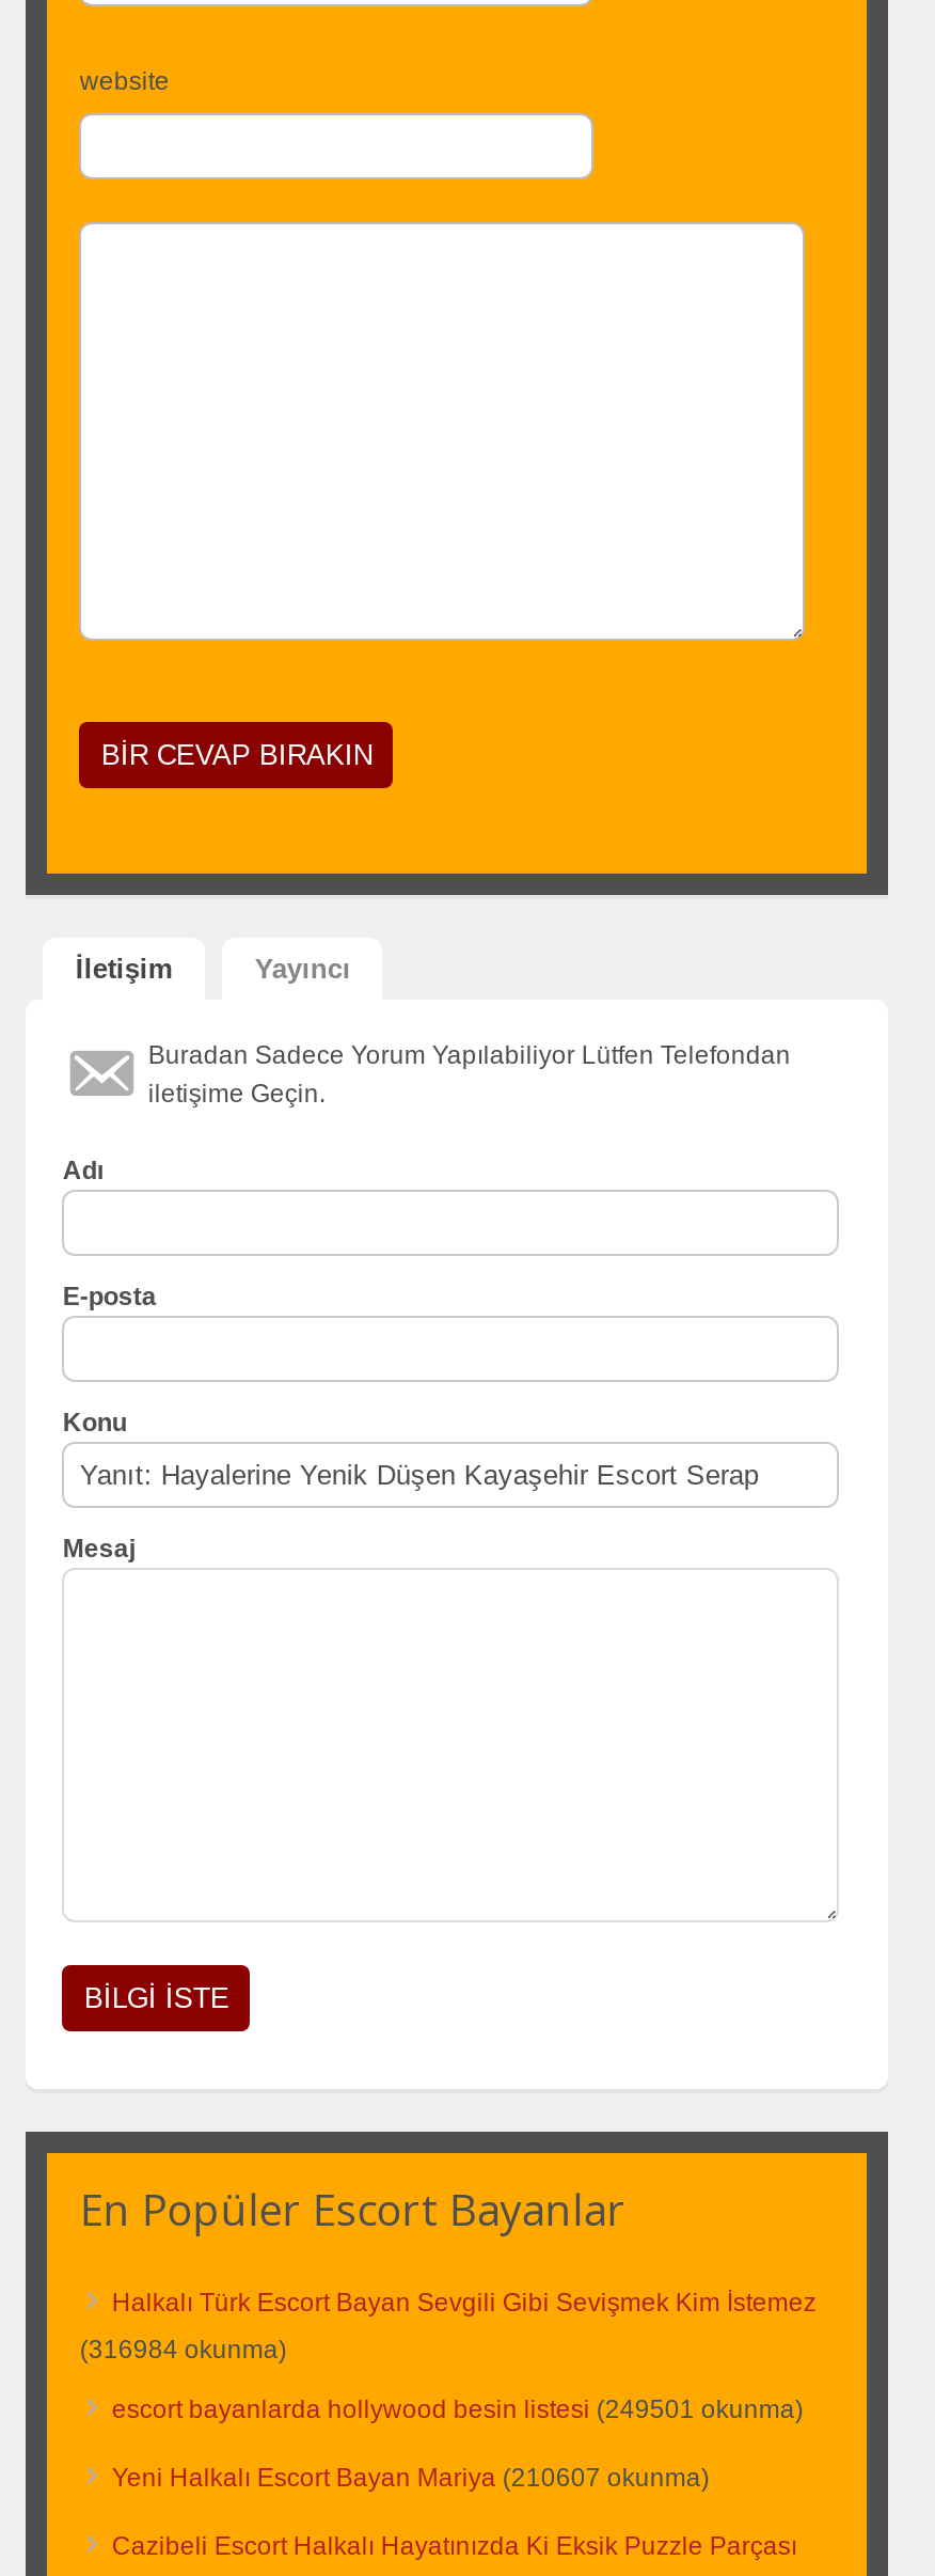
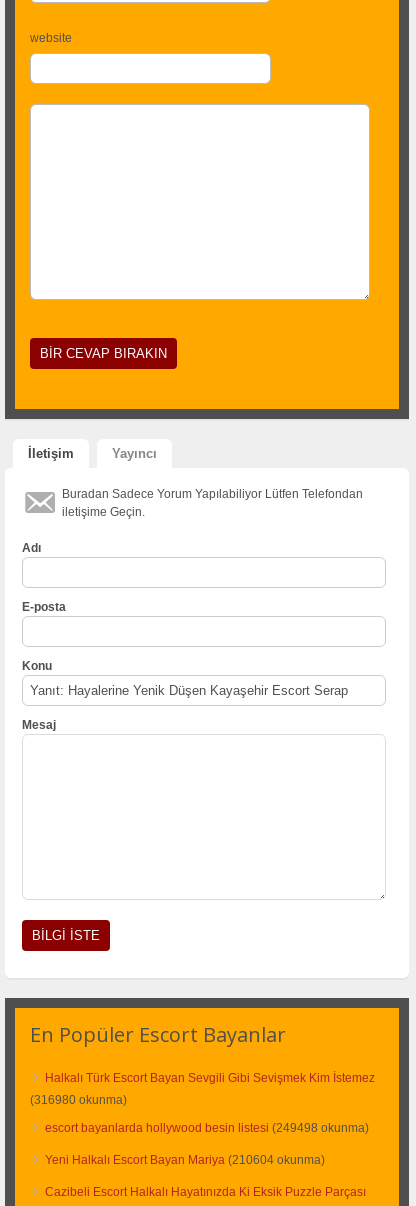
[80,2335,287,2365] (316984 okunma) -> [30,1093,127,1107] (316980 okunma)
[112,2395,804,2425] escort bayanlarda hollywood besin listesi (249501 okunma) -> [45,1121,369,1135] escort bayanlarda hollywood besin listesi (249498 okunma)
[112,2463,710,2493] Yeni Halkalı Escort Bayan Mariya (210607 okunma) -> [45,1153,325,1167] Yeni Halkalı Escort Bayan Mariya (210604 okunma)

